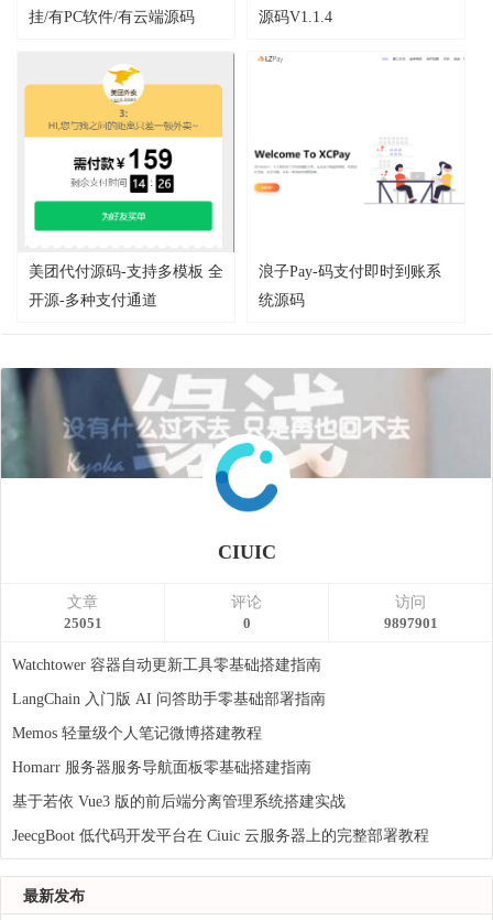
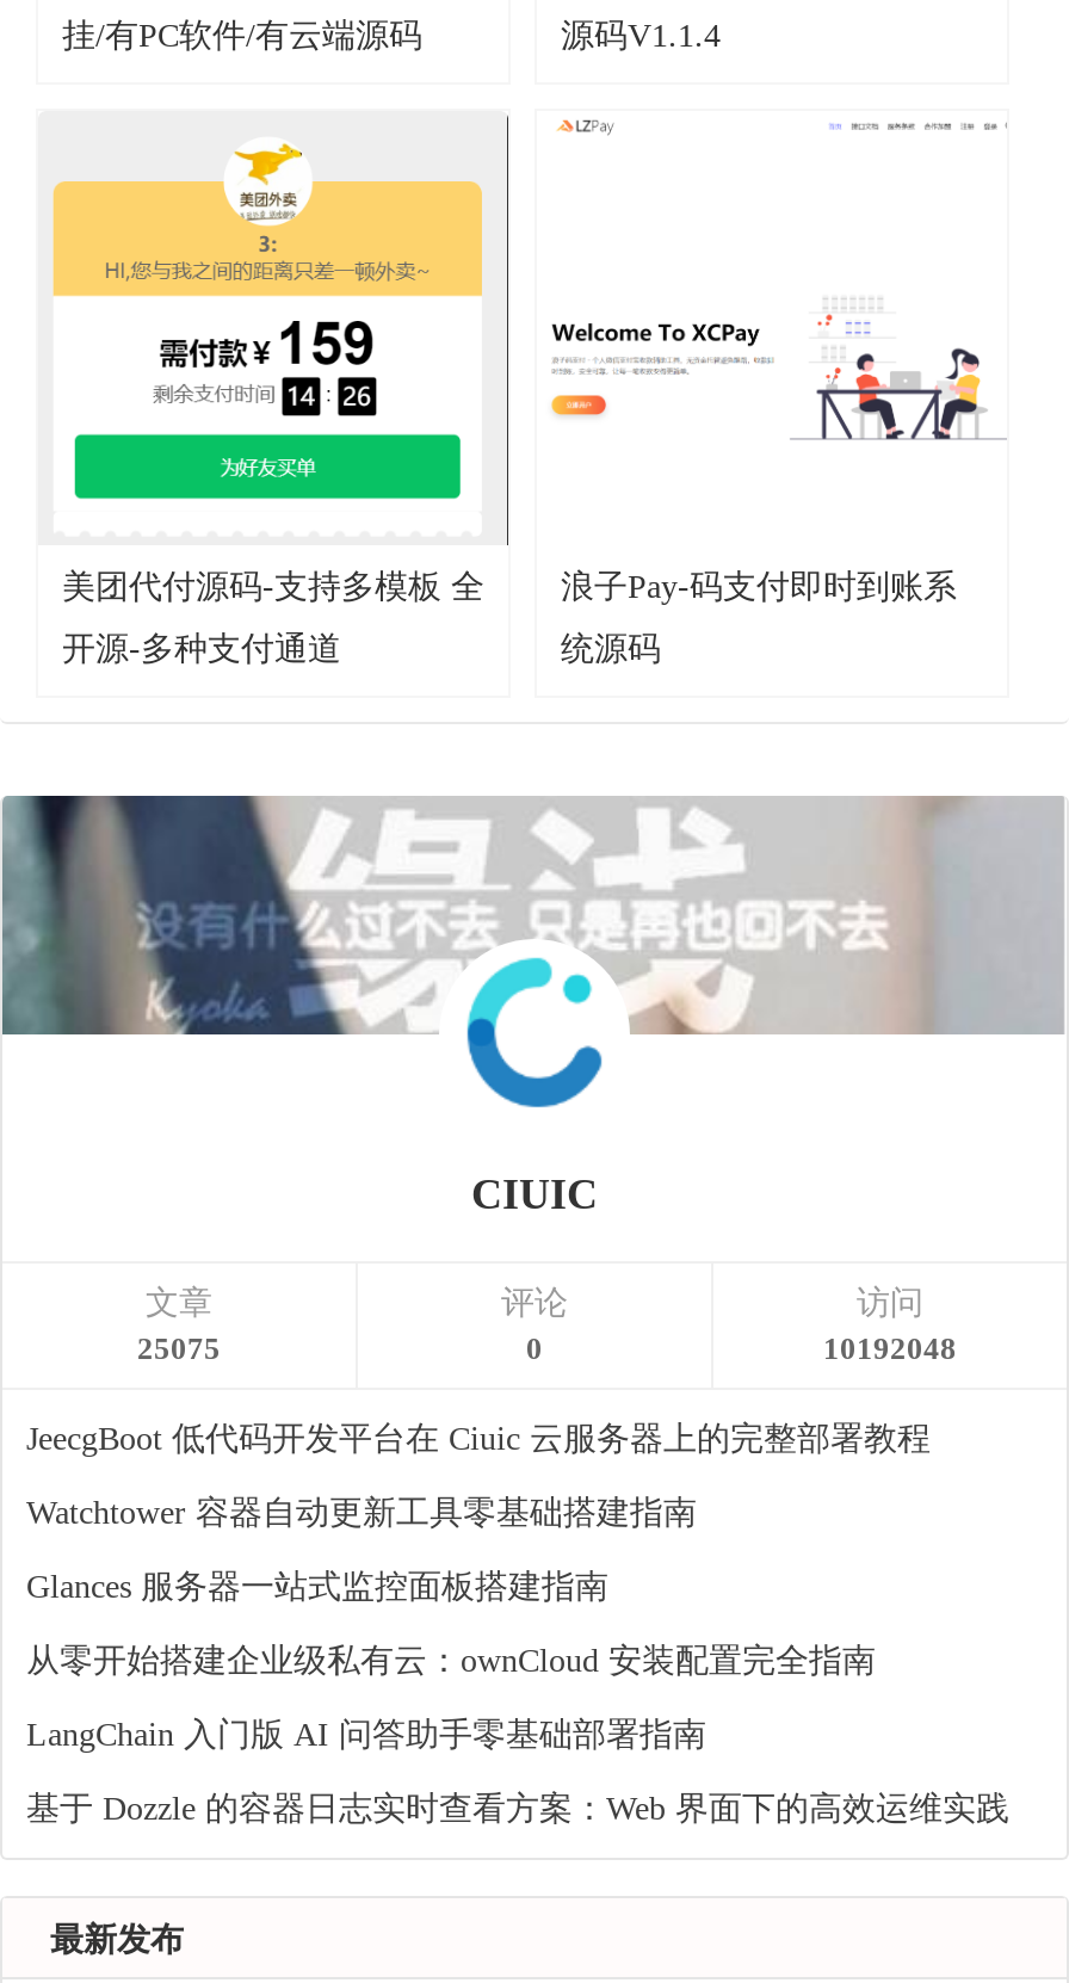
[63,614,102,631] 25051 -> [137,1329,221,1365] 25075
[384,614,437,631] 9897901 -> [823,1329,957,1365] 10192048
moved [12,656,321,673] -> [26,1494,697,1530]: Watchtower 容器自动更新工具零基础搭建指南
none -> [26,1568,876,1678] Glances 服务器一站式监控面板搭建指南 | 从零开始搭建企业级私有云：ownCloud 安装配置完全指南
moved [12,690,326,707] -> [26,1716,706,1752]: LangChain 入门版 AI 问答助手零基础部署指南
[12,725,346,809] Memos 轻量级个人笔记微博搭建教程 | Homarr 服务器服务导航面板零基础搭建指南 | 基于若依 Vue3 版的前后端分离管理系统搭建实战 -> [26,1790,1009,1826] 基于 Dozzle 的容器日志实时查看方案：Web 界面下的高效运维实践
moved [12,827,429,844] -> [26,1420,931,1456]: JeecgBoot 低代码开发平台在 Ciuic 云服务器上的完整部署教程

